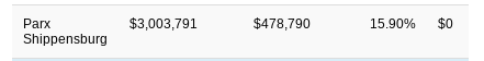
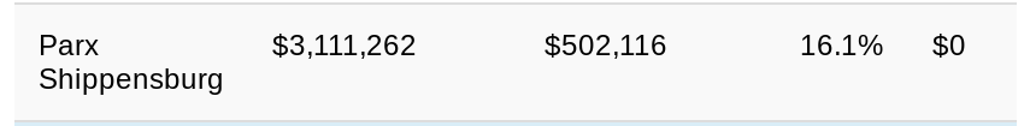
[130,16,198,32] $3,003,791 -> [272,29,417,62] $3,111,262
[254,16,311,32] $478,790 -> [545,29,667,62] $502,116
[370,16,453,32] 15.90% $0 -> [800,29,966,62] 16.1% $0

